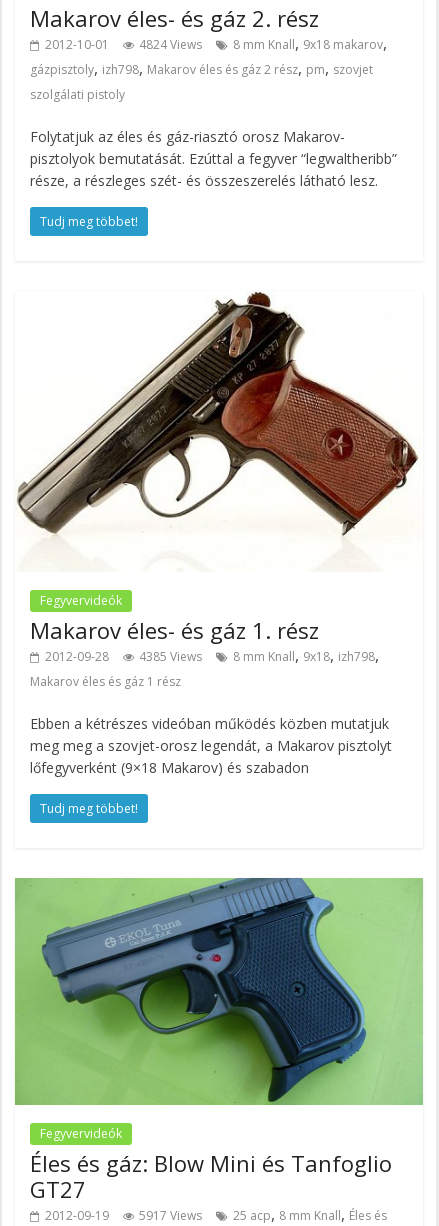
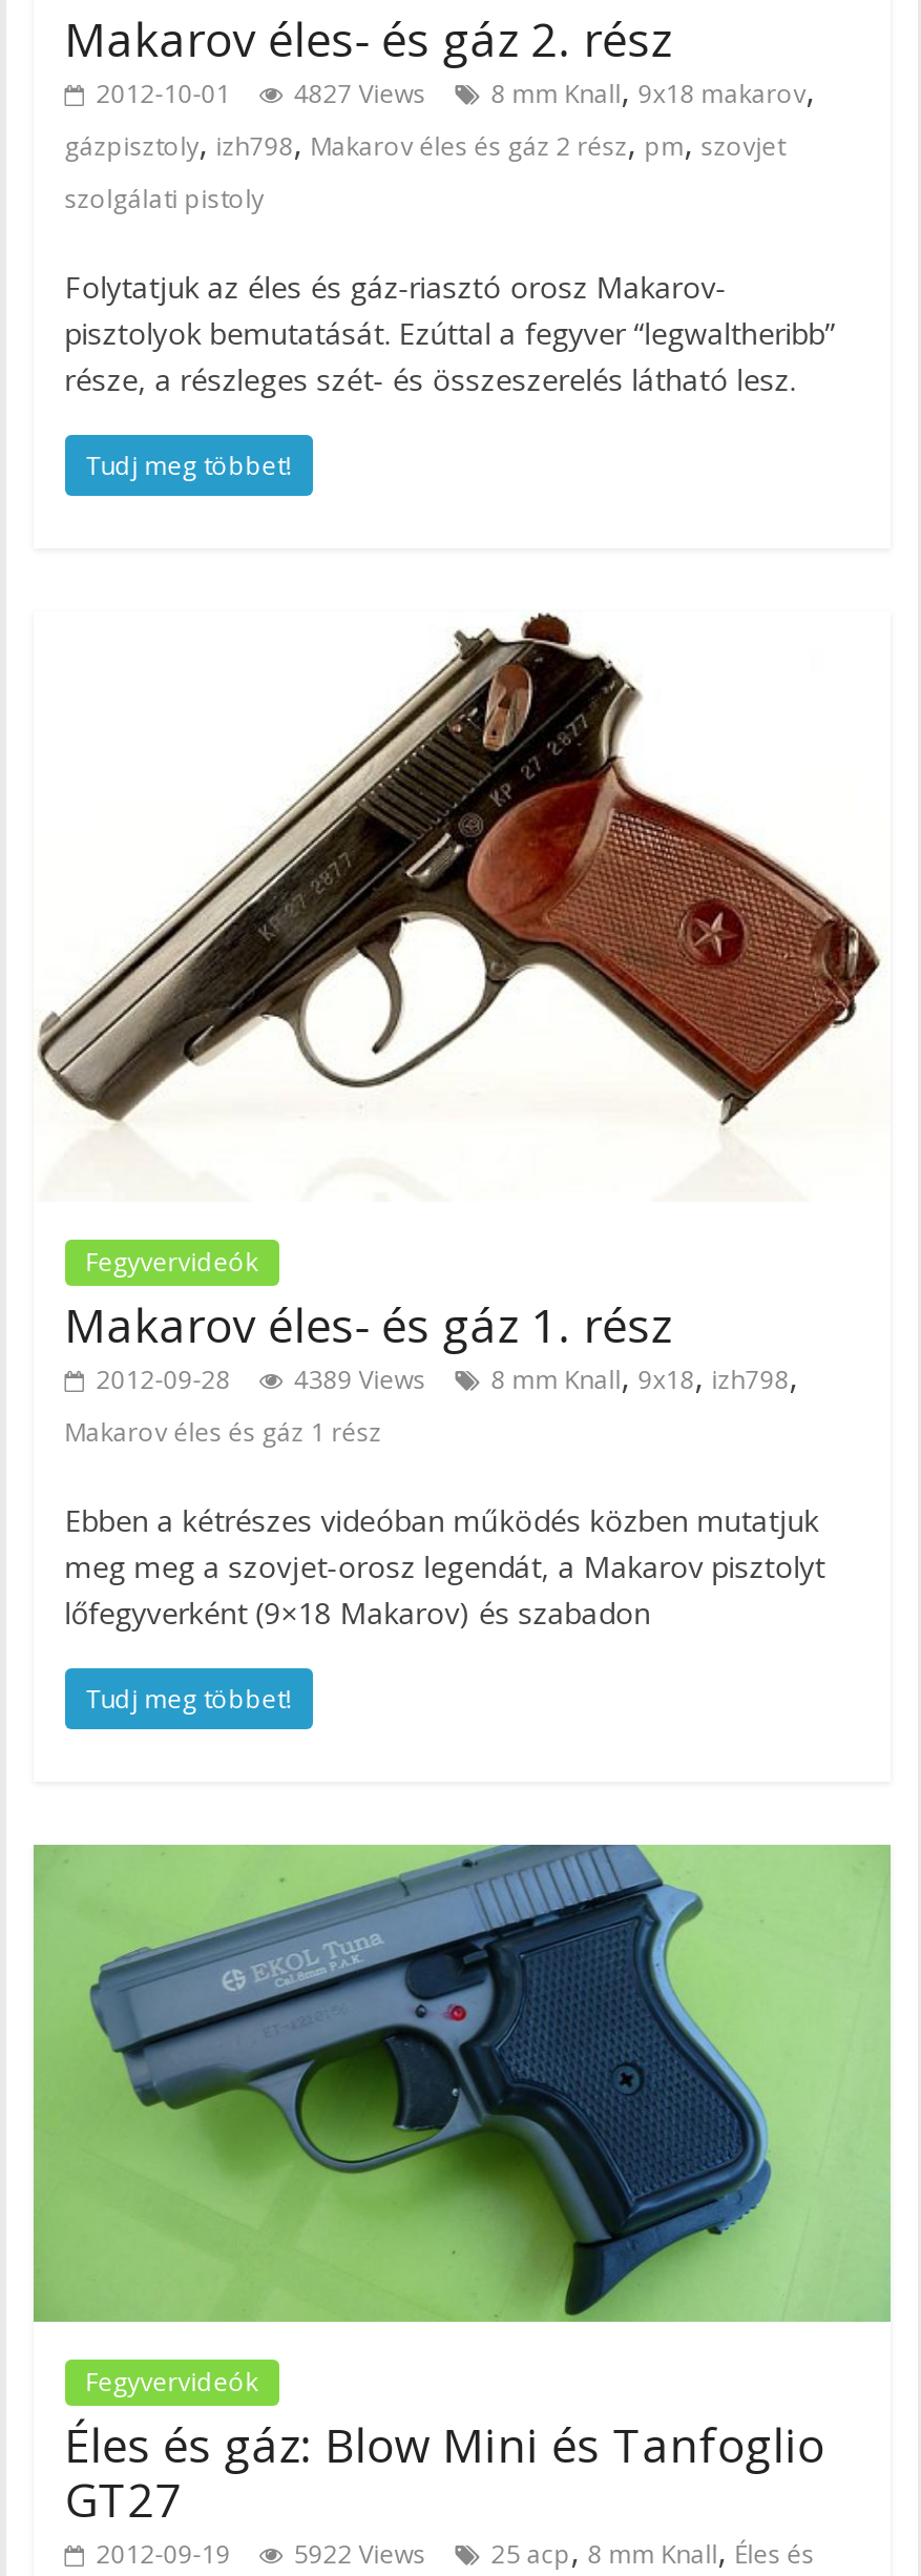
[45,32,387,54] 2012-10-01 4824 Views 8 mm Knall, 9x18 makarov, -> [96,68,815,114] 2012-10-01 4827 Views 8 mm Knall, 9x18 makarov,
[45,644,379,666] 2012-09-28 4385 Views 8 mm Knall, 9x18, izh798, -> [96,1353,798,1399] 2012-09-28 4389 Views 8 mm Knall, 9x18, izh798,
[45,1203,387,1225] 2012-09-19 5917 Views 25 acp, 8 mm Knall, Éles és -> [96,2528,815,2574] 2012-09-19 5922 Views 25 acp, 8 mm Knall, Éles és

